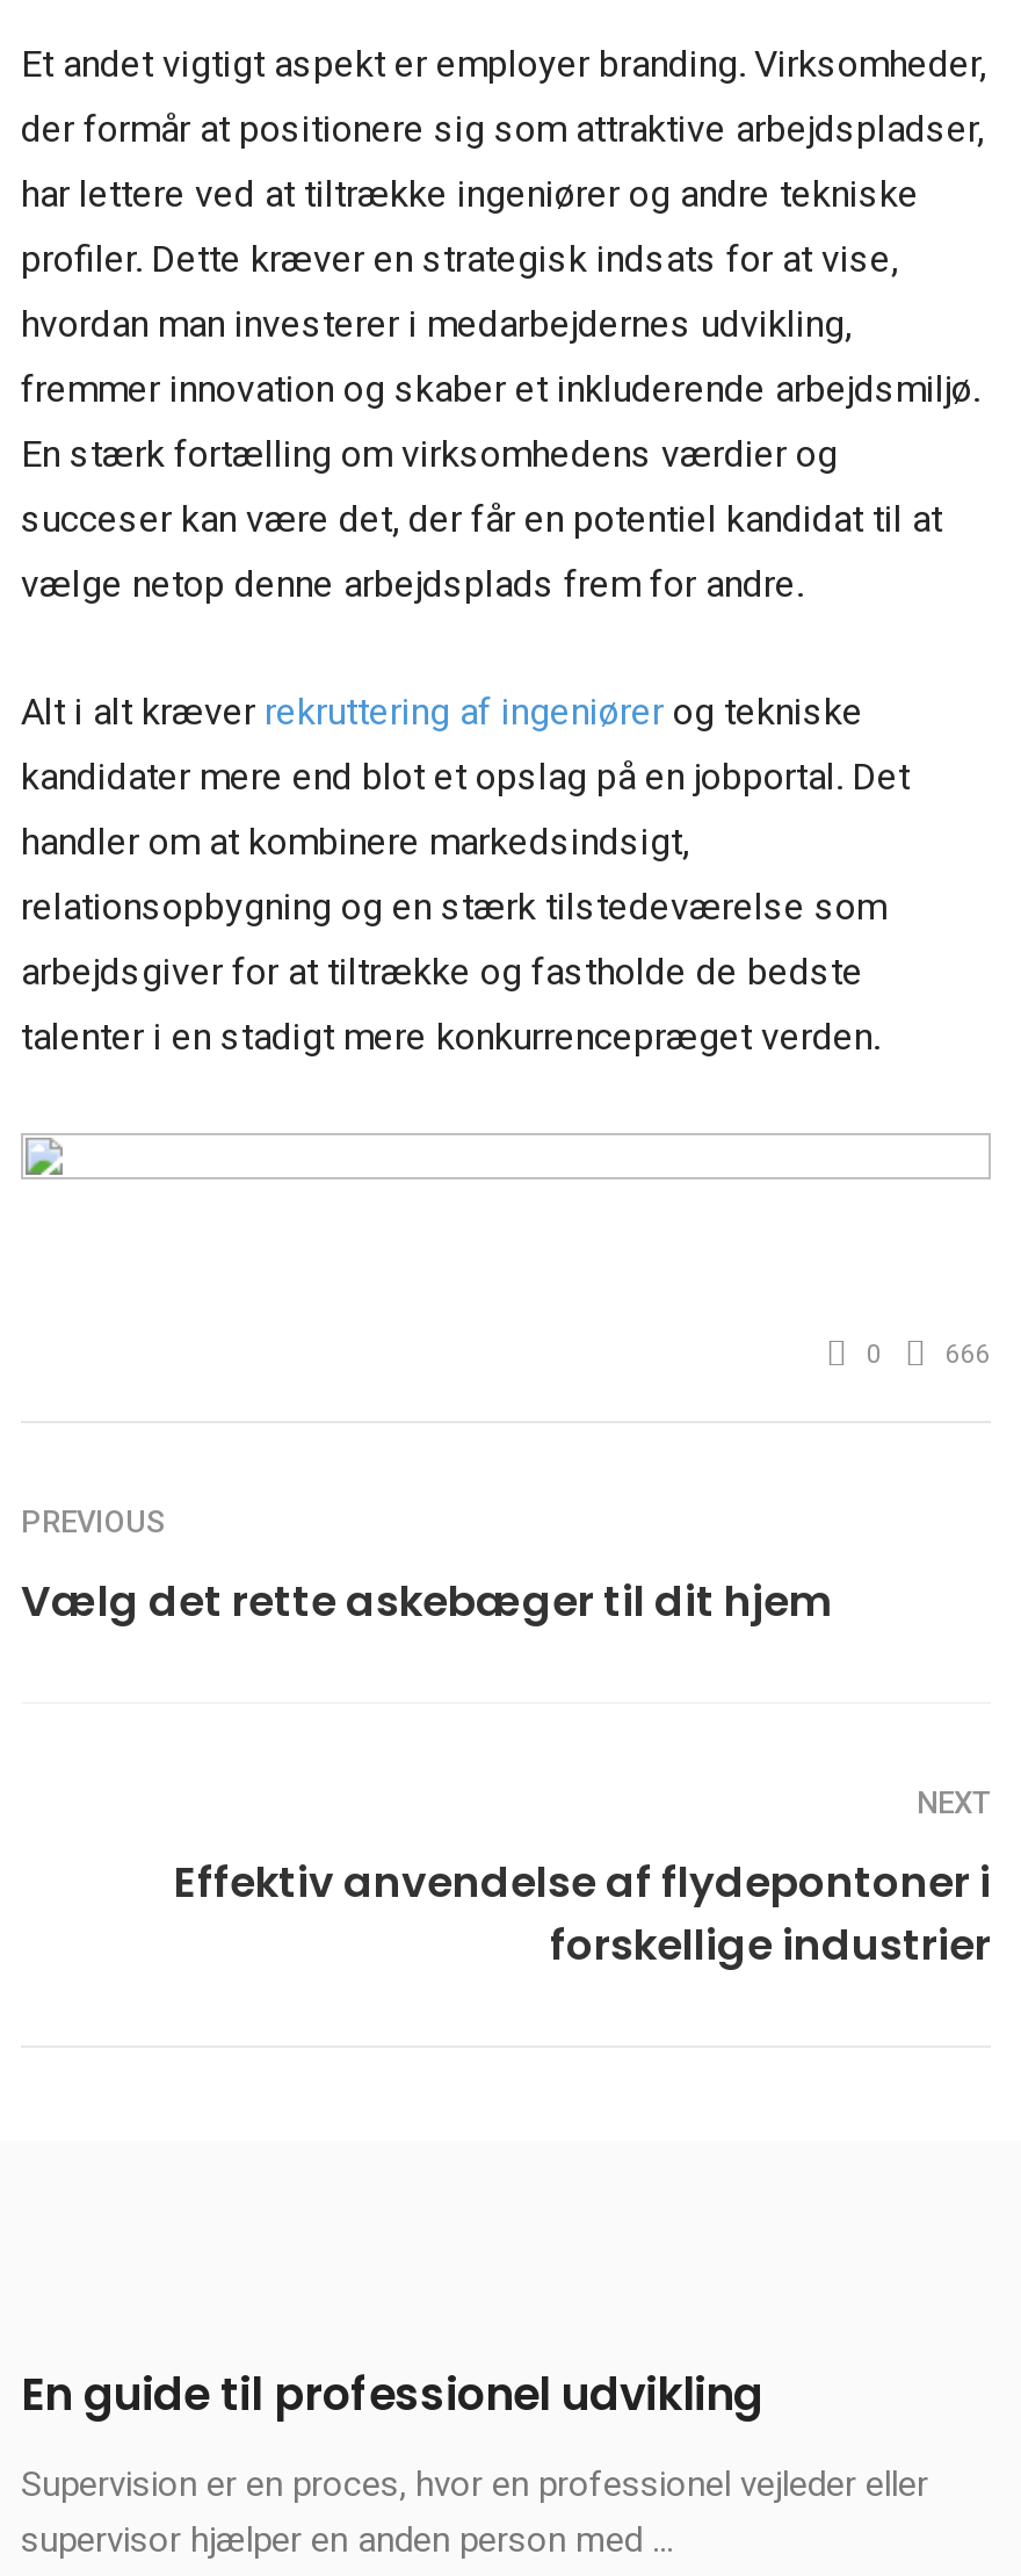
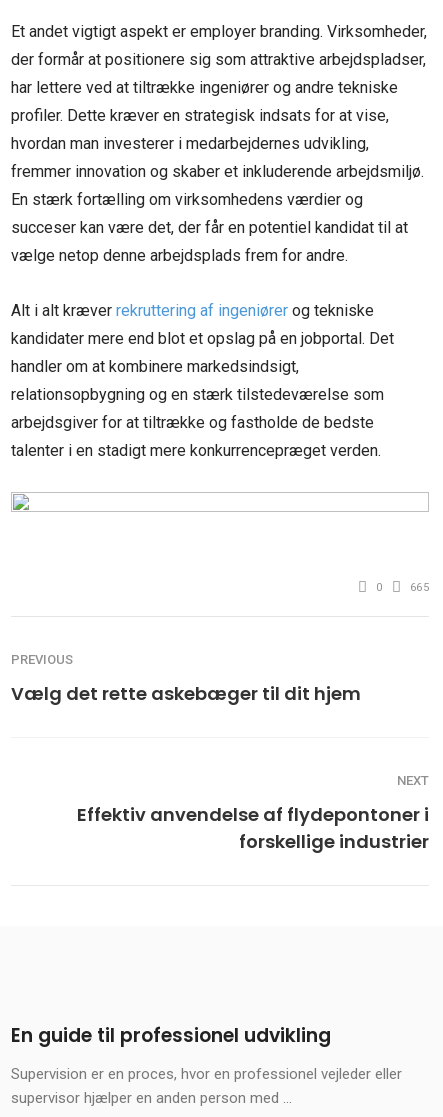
[946,1340,991,1371] 666 -> [409,581,429,594] 665

